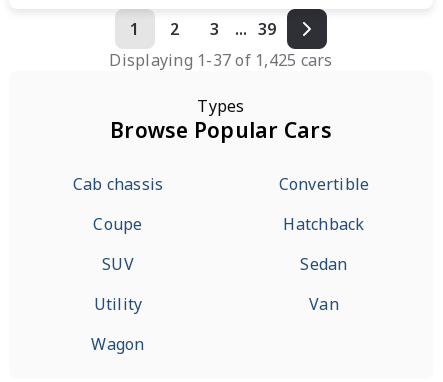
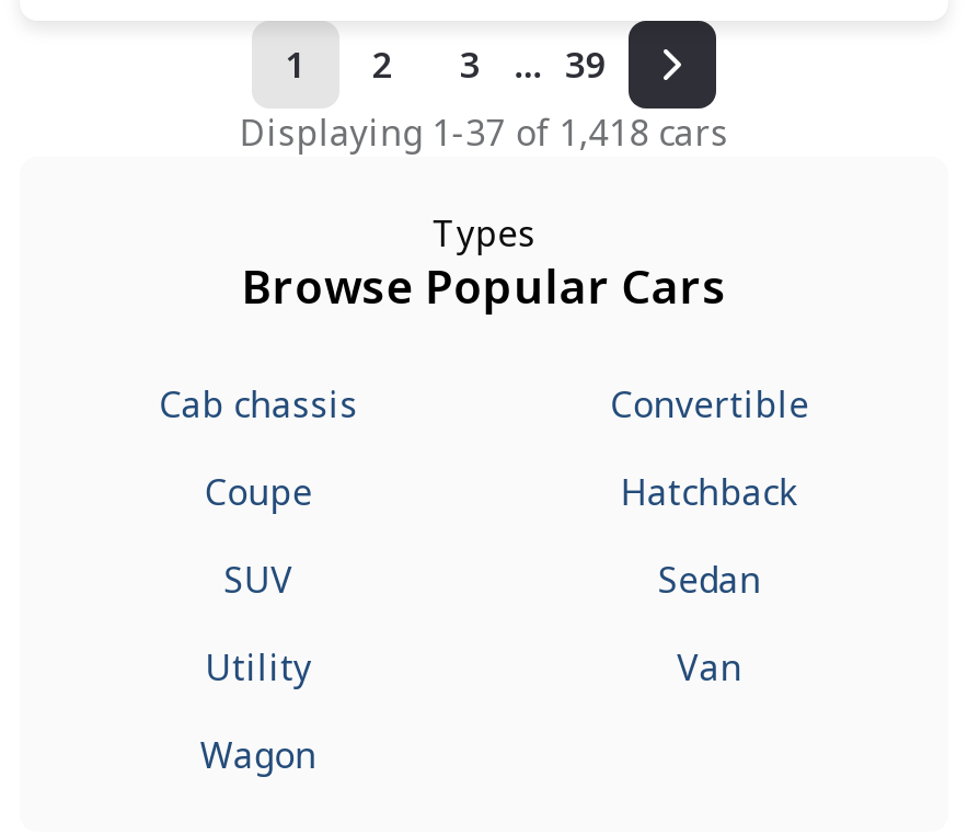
[109,49,333,71] Displaying 1 - 37 of 1,425cars -> [240,108,728,157] Displaying 1 - 37 of 1,418cars

